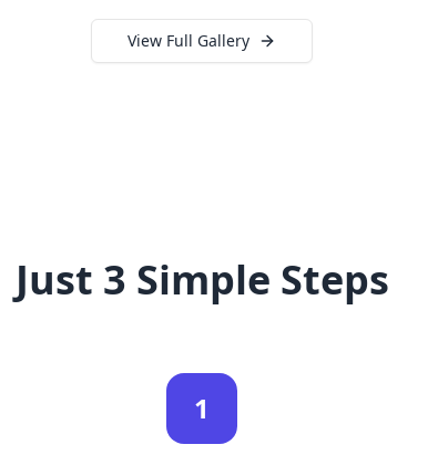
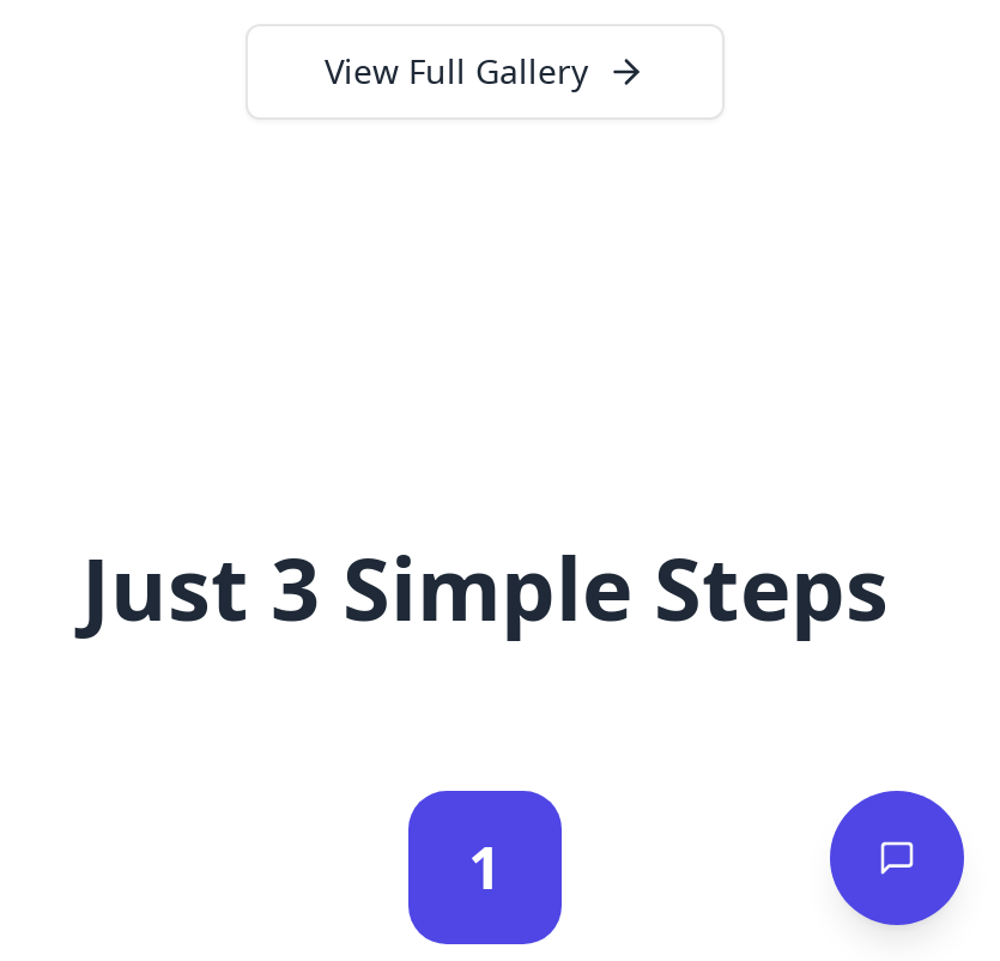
none -> [828,788,966,930] [image]

